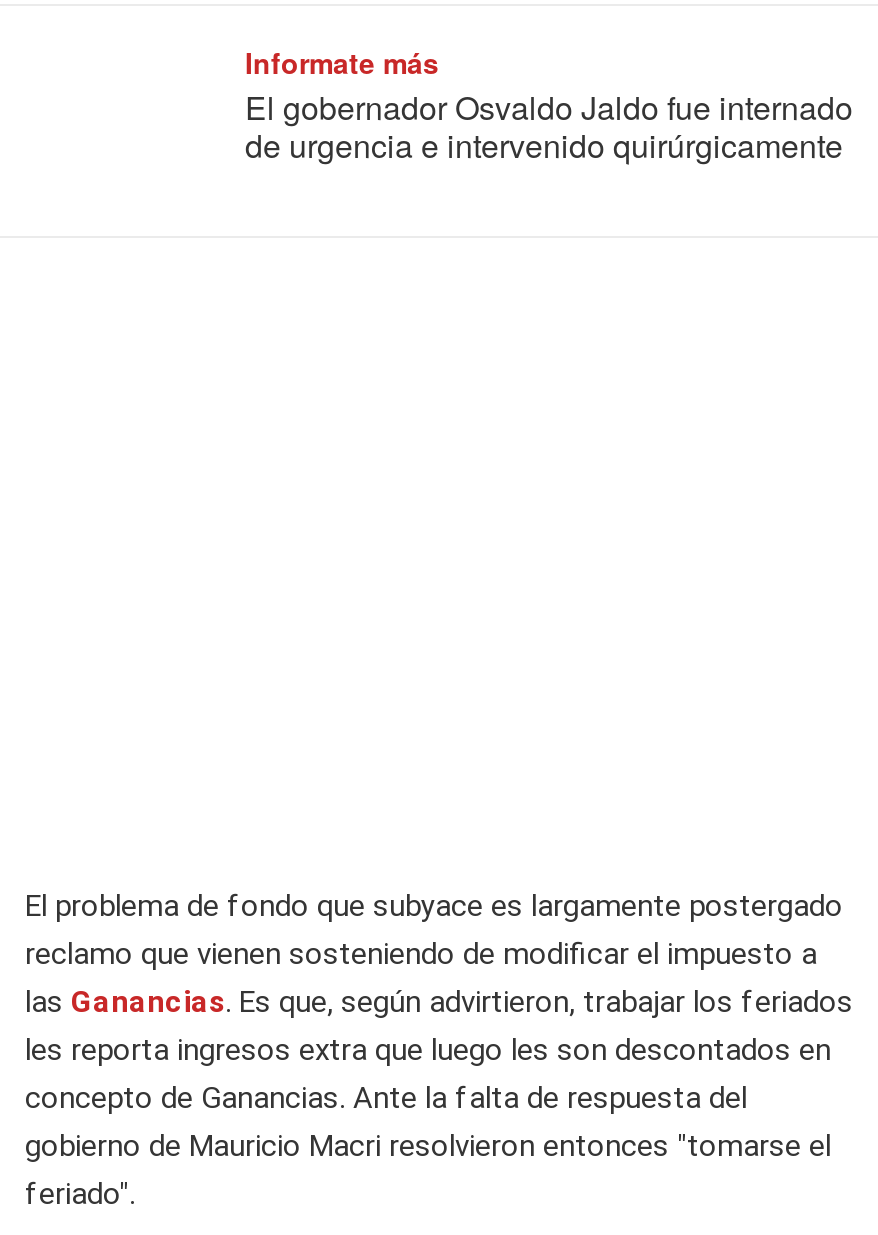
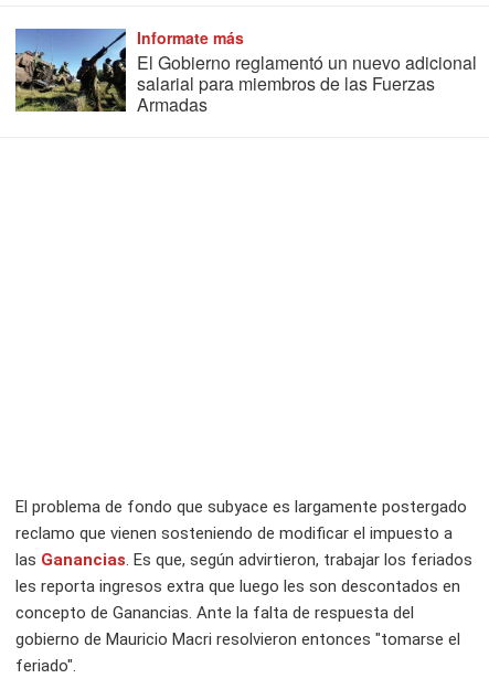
none -> [14,28,127,113] [image]
[245,84,853,168] El gobernador Osvaldo Jaldo fue internado | de urgencia e intervenido quirúrgicamente -> [137,50,477,117] El Gobierno reglamentó un nuevo adicional | salarial para miembros de las Fuerzas | Armadas

